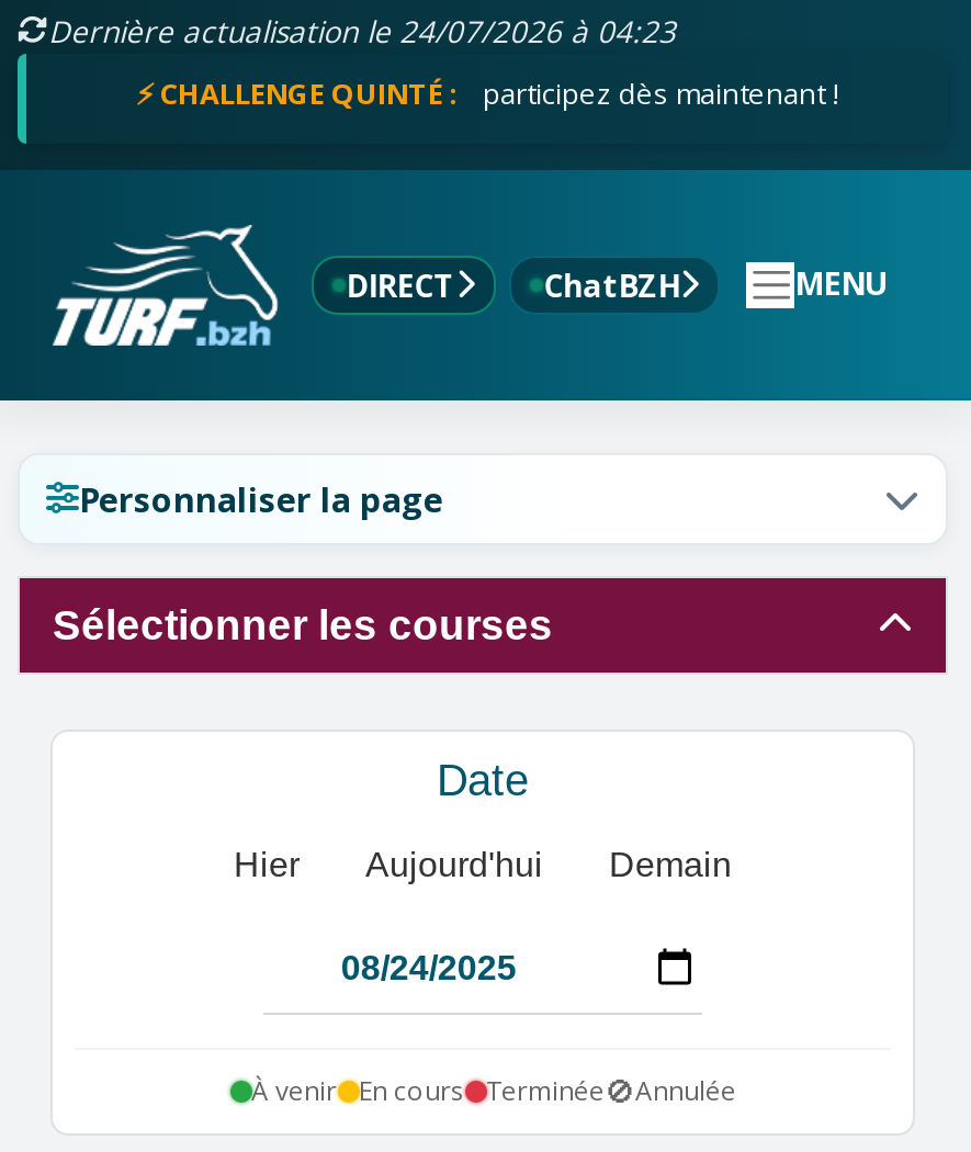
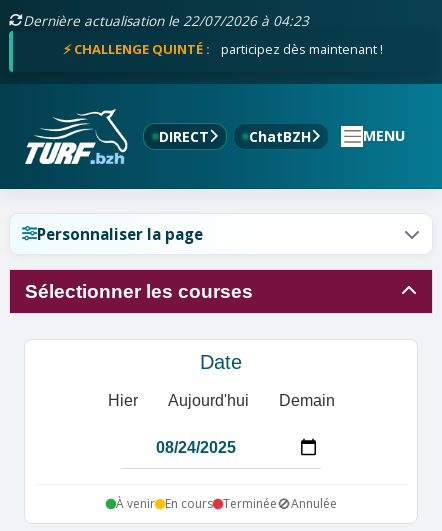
[48,10,676,52] Dernière actualisation le 24/07/2026 à 04:23 -> [23,11,309,30] Dernière actualisation le 22/07/2026 à 04:23

